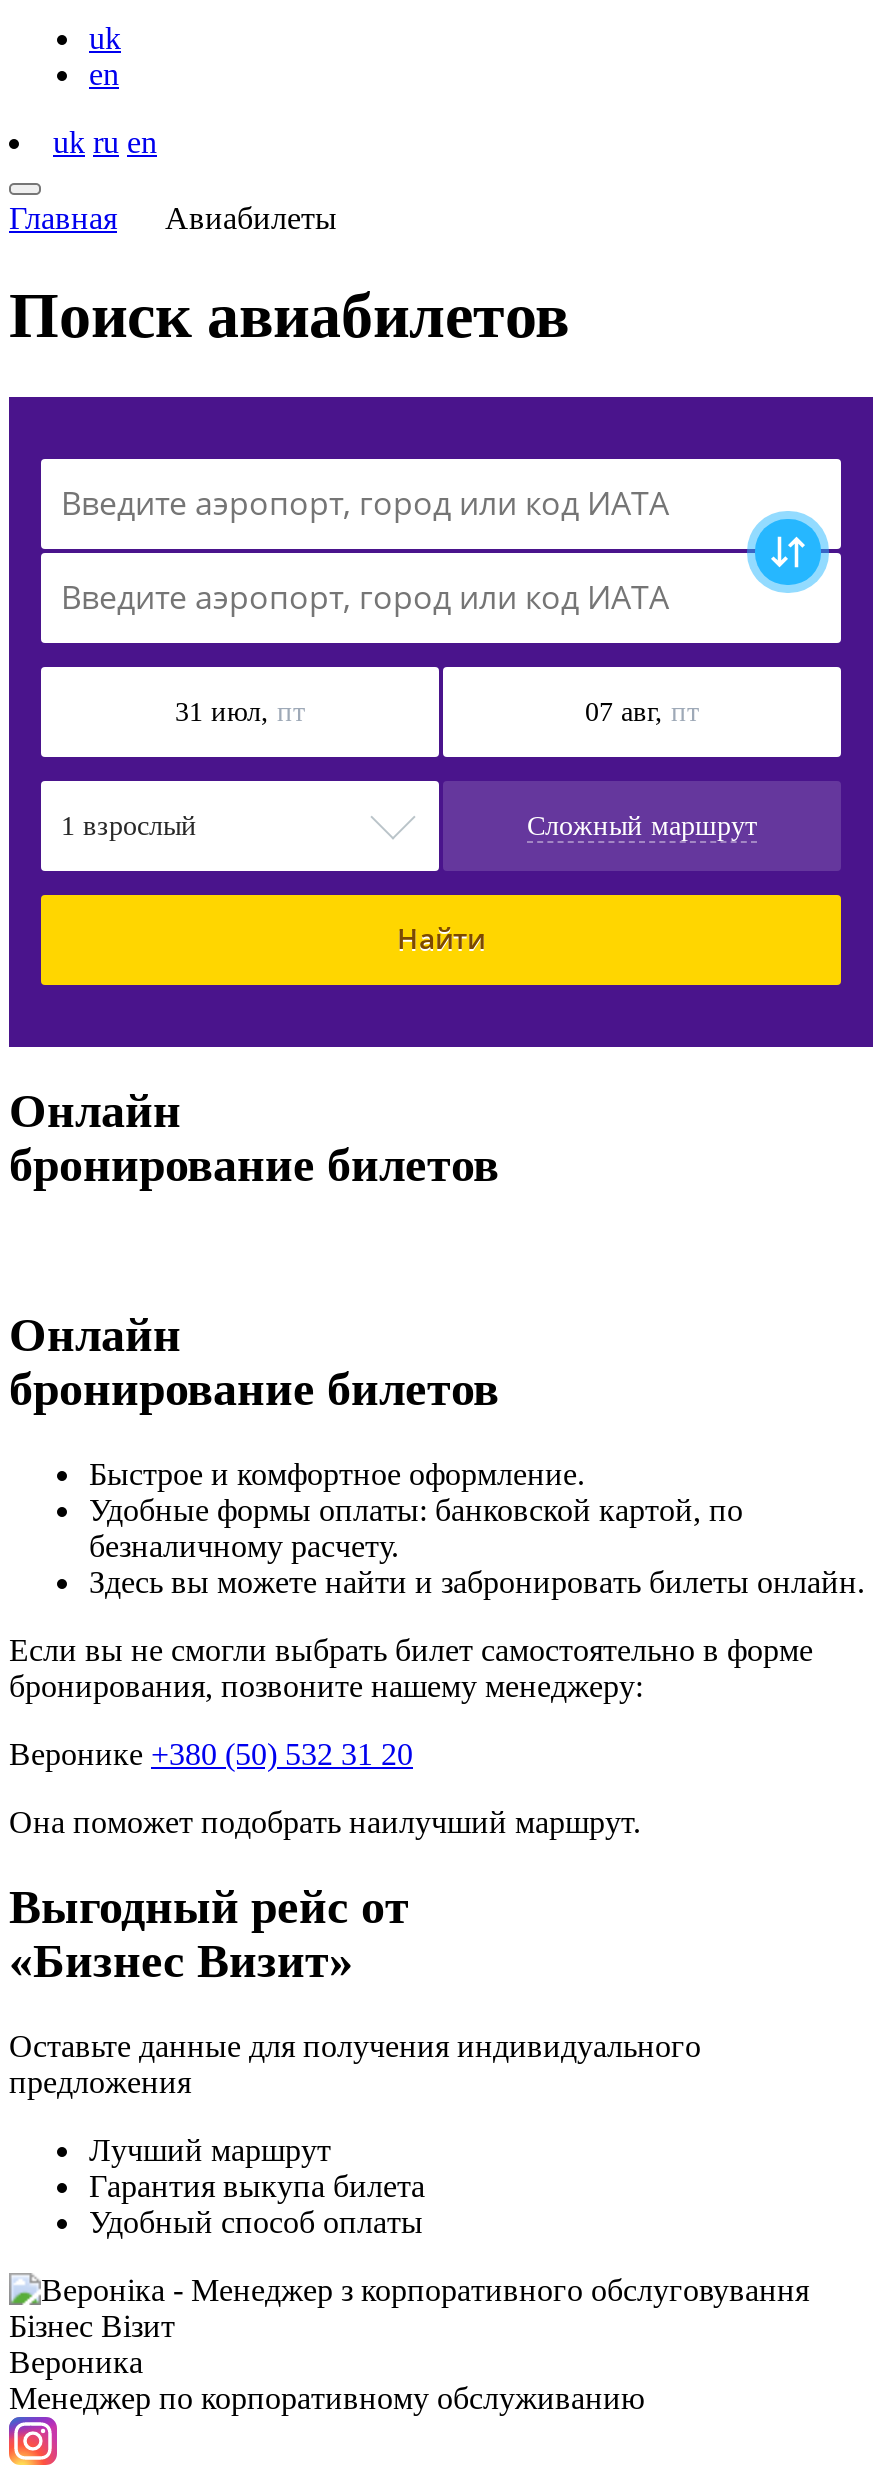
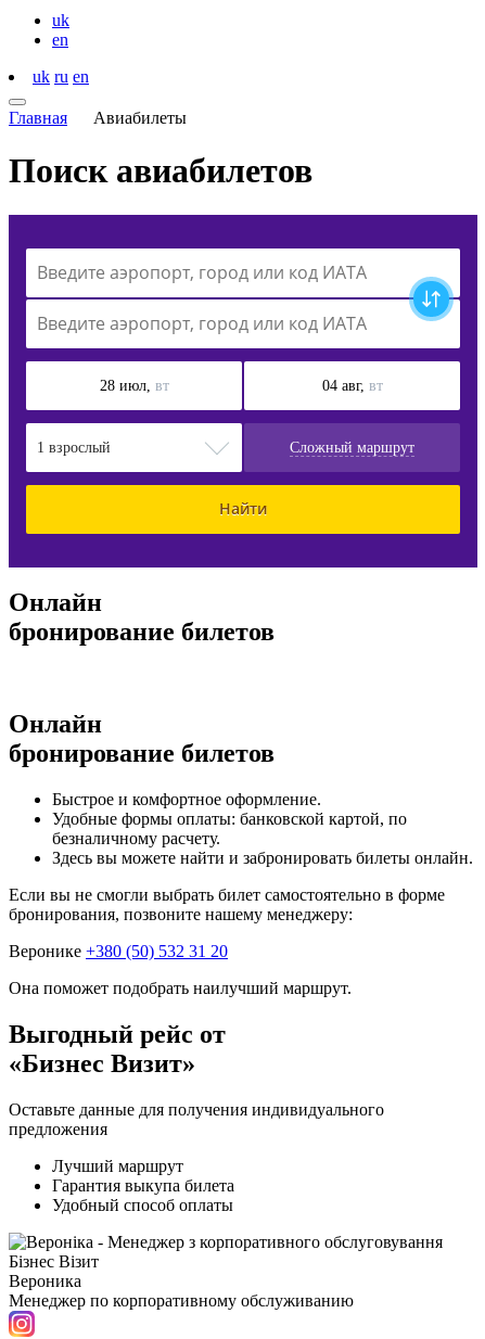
[175,696,305,726] 31 июл, пт -> [99,377,169,393] 28 июл, вт
[585,696,699,726] 07 авг, пт -> [322,377,382,393] 04 авг, вт

